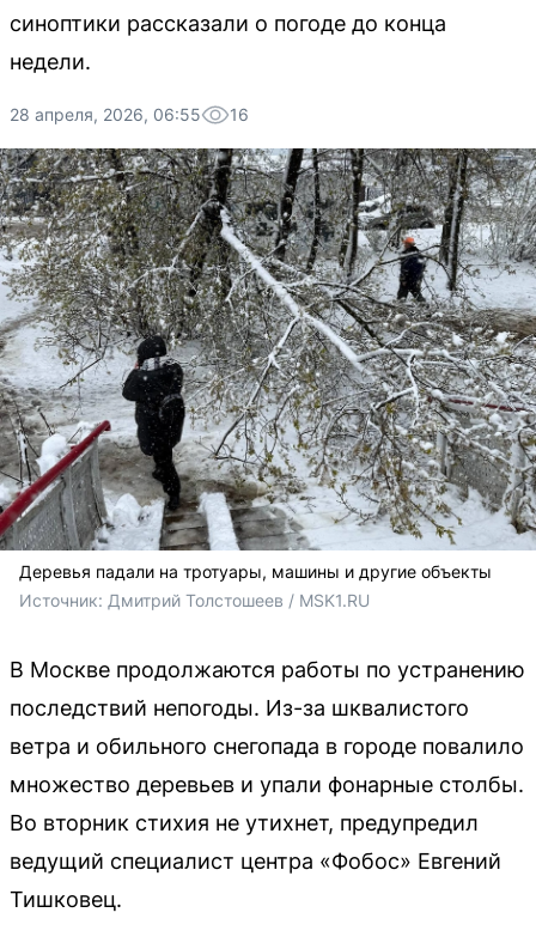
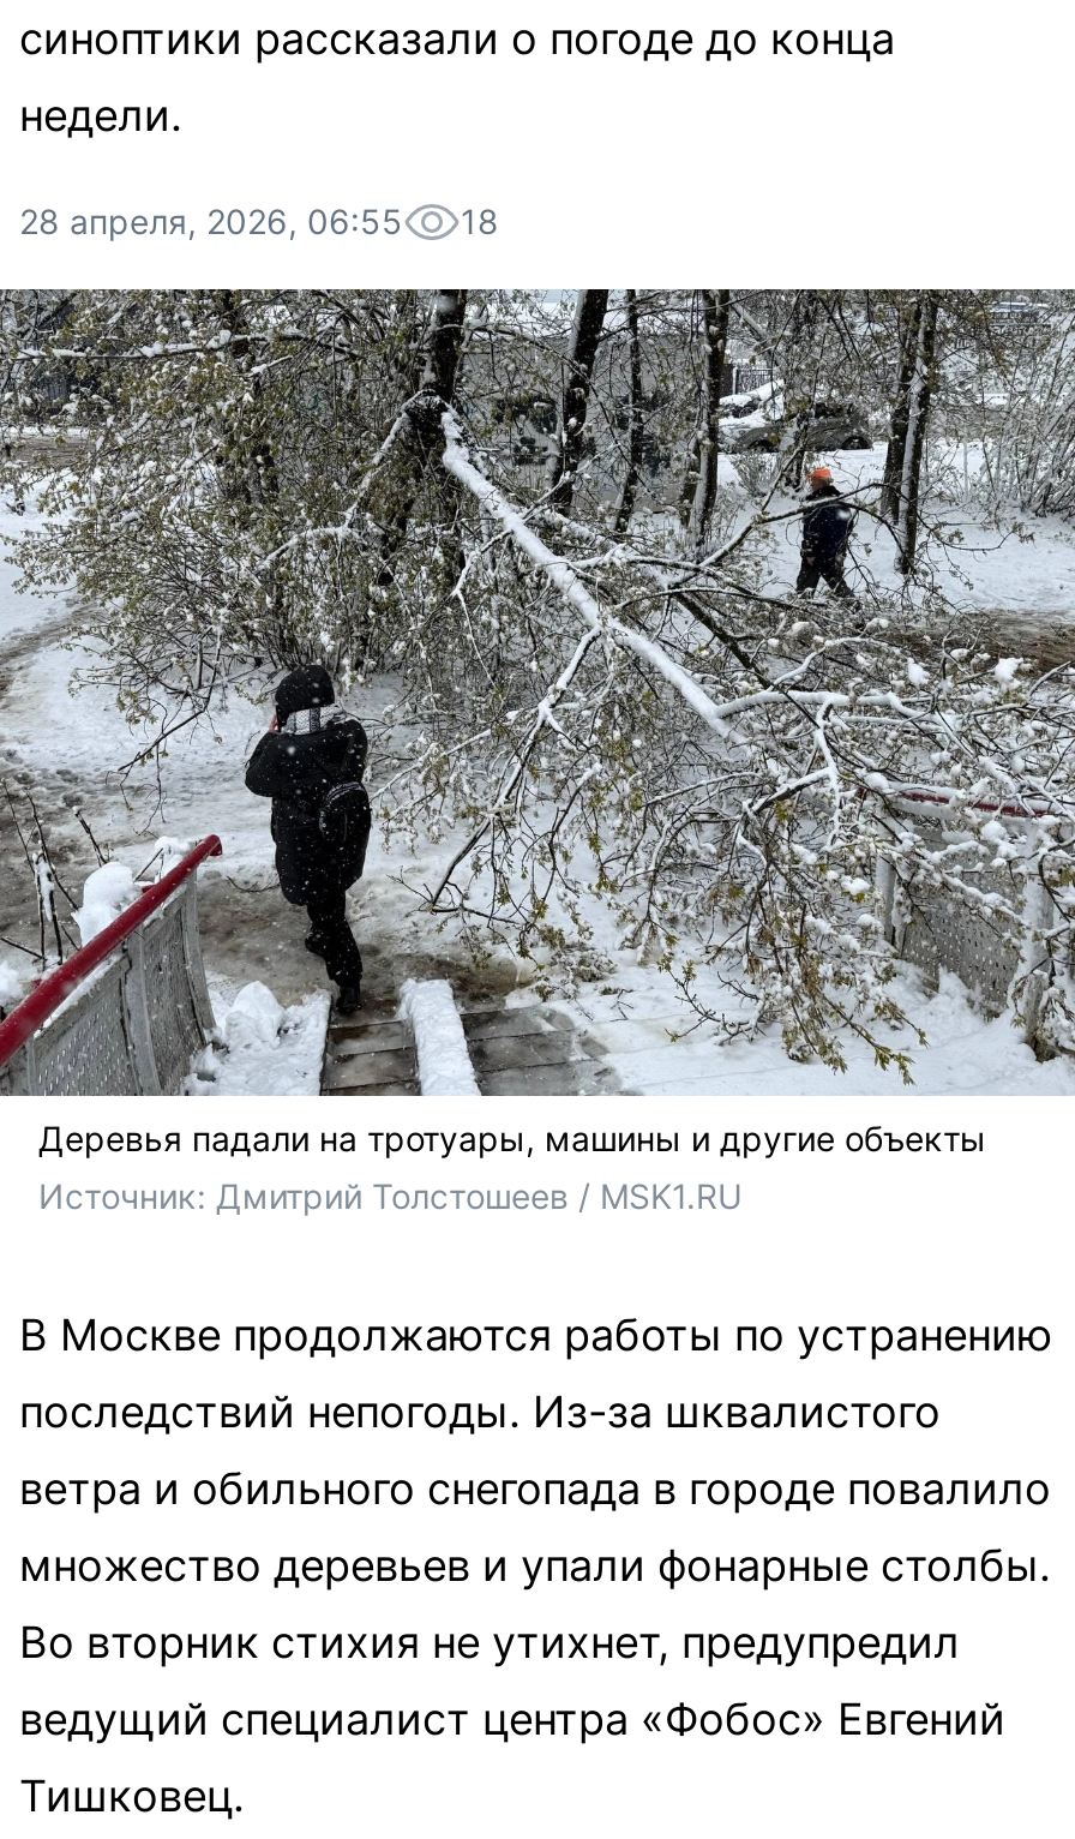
[10,104,249,124] 28 апреля, 2026, 06:55 16 -> [19,200,499,241] 28 апреля, 2026, 06:55 18

